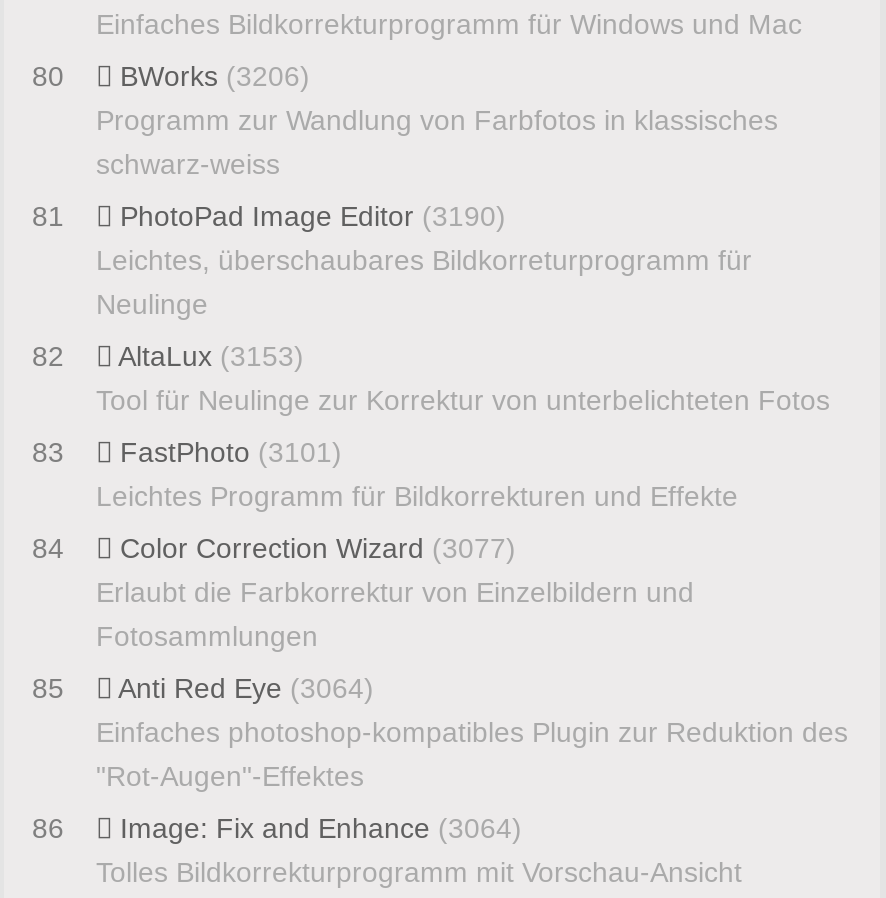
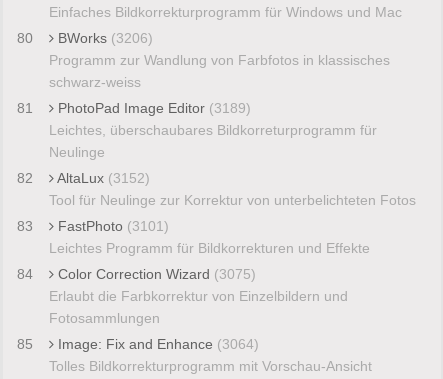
[112,200,506,232] PhotoPad Image Editor (3190) -> [54,100,251,116] PhotoPad Image Editor (3189)
[32,340,304,372] 82 AltaLux (3153) -> [17,170,150,186] 82 AltaLux (3152)
[112,532,516,564] Color Correction Wizard (3077) -> [54,266,256,282] Color Correction Wizard (3075)
[32,672,848,844] Anti Red Eye (3064) | Einfaches photoshop-kompatibles Plugin zur Reduktion des | "Rot-Augen"-Effektes | 86 -> none

